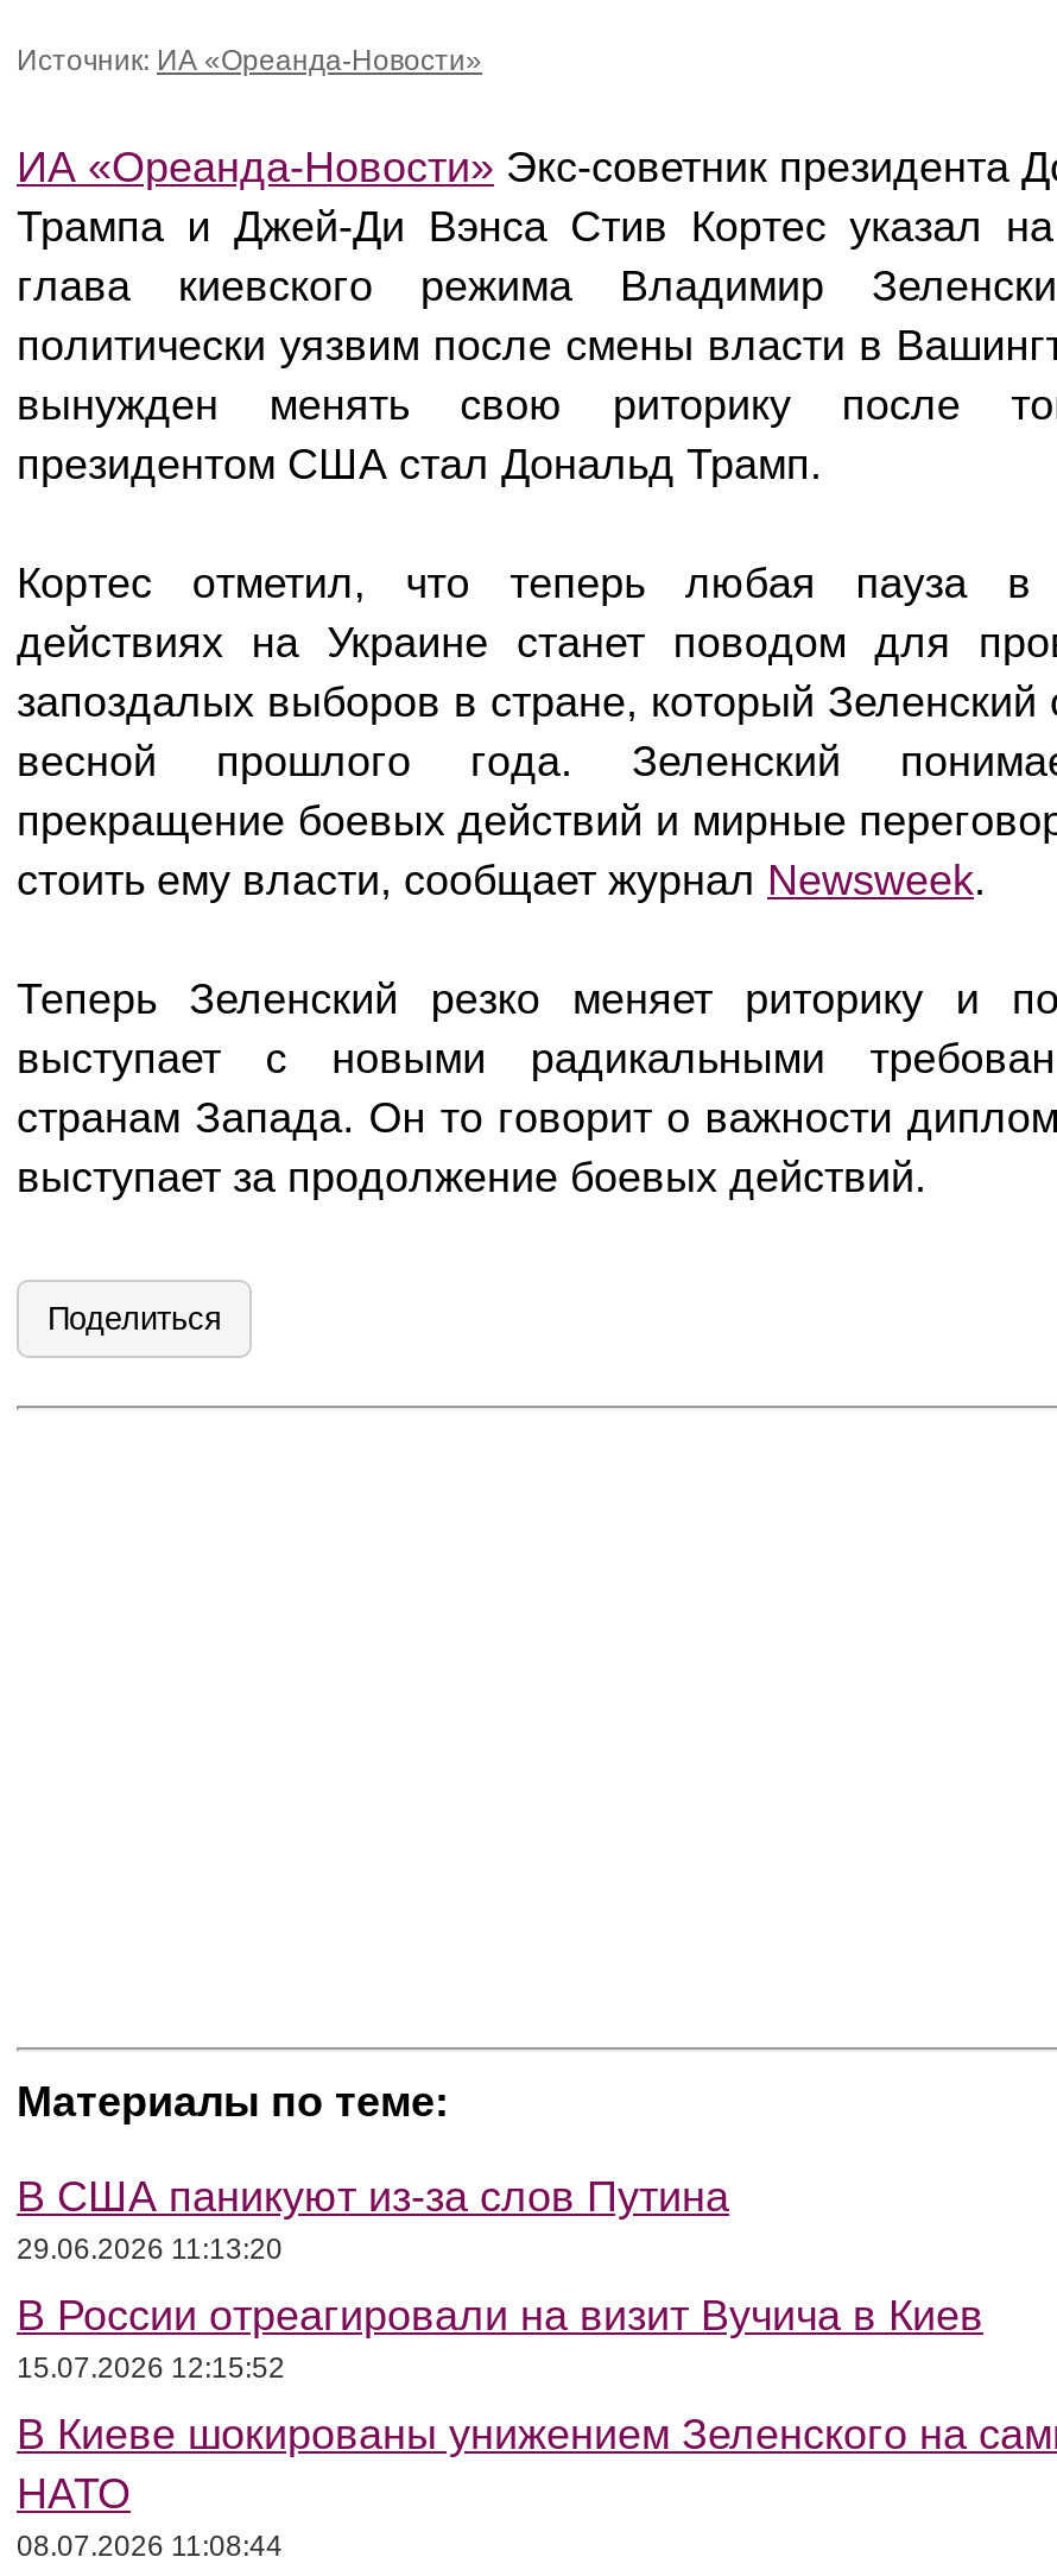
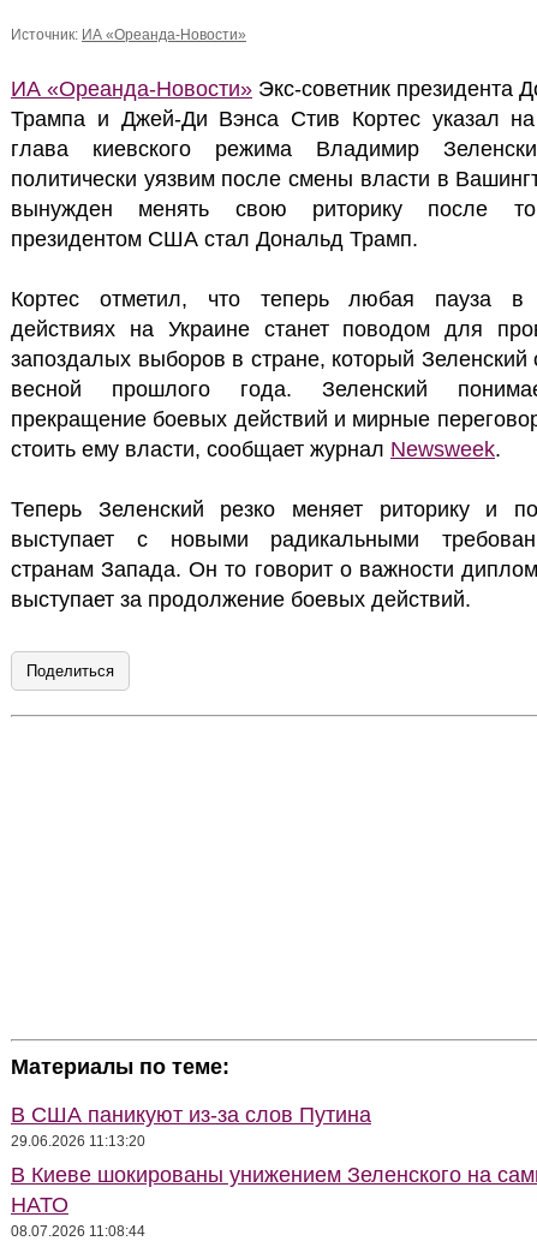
[17,2292,983,2385] В России отреагировали на визит Вучича в Киев | 15.07.2026 12:15:52 -> none

